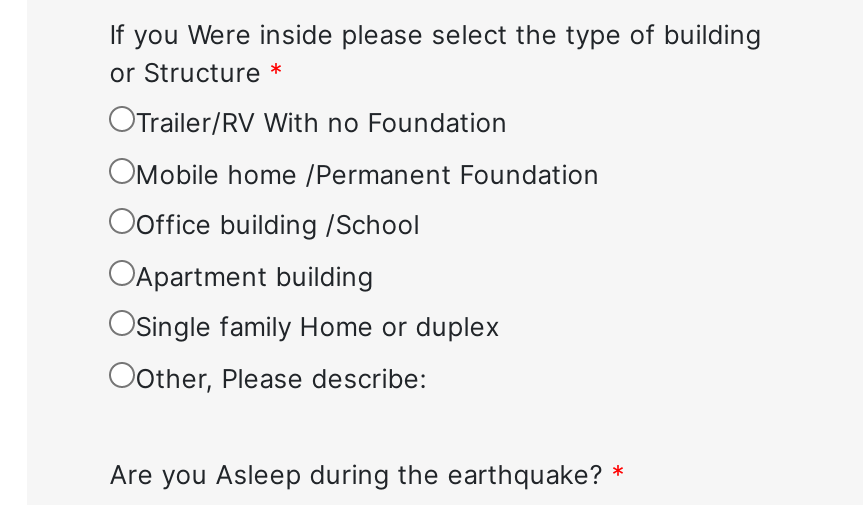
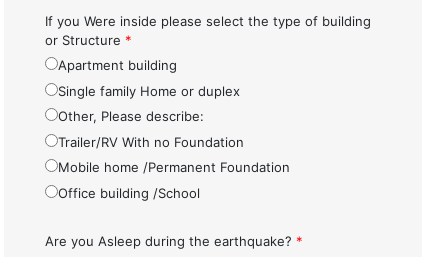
moved [135,106,599,240] -> [58,134,290,201]: Trailer/RV With no Foundation | Mobile home /Permanent Foundation | Office building /School
moved [135,259,499,393] -> [58,57,240,124]: Apartment building | Single family Home or duplex | Other, Please describe:

